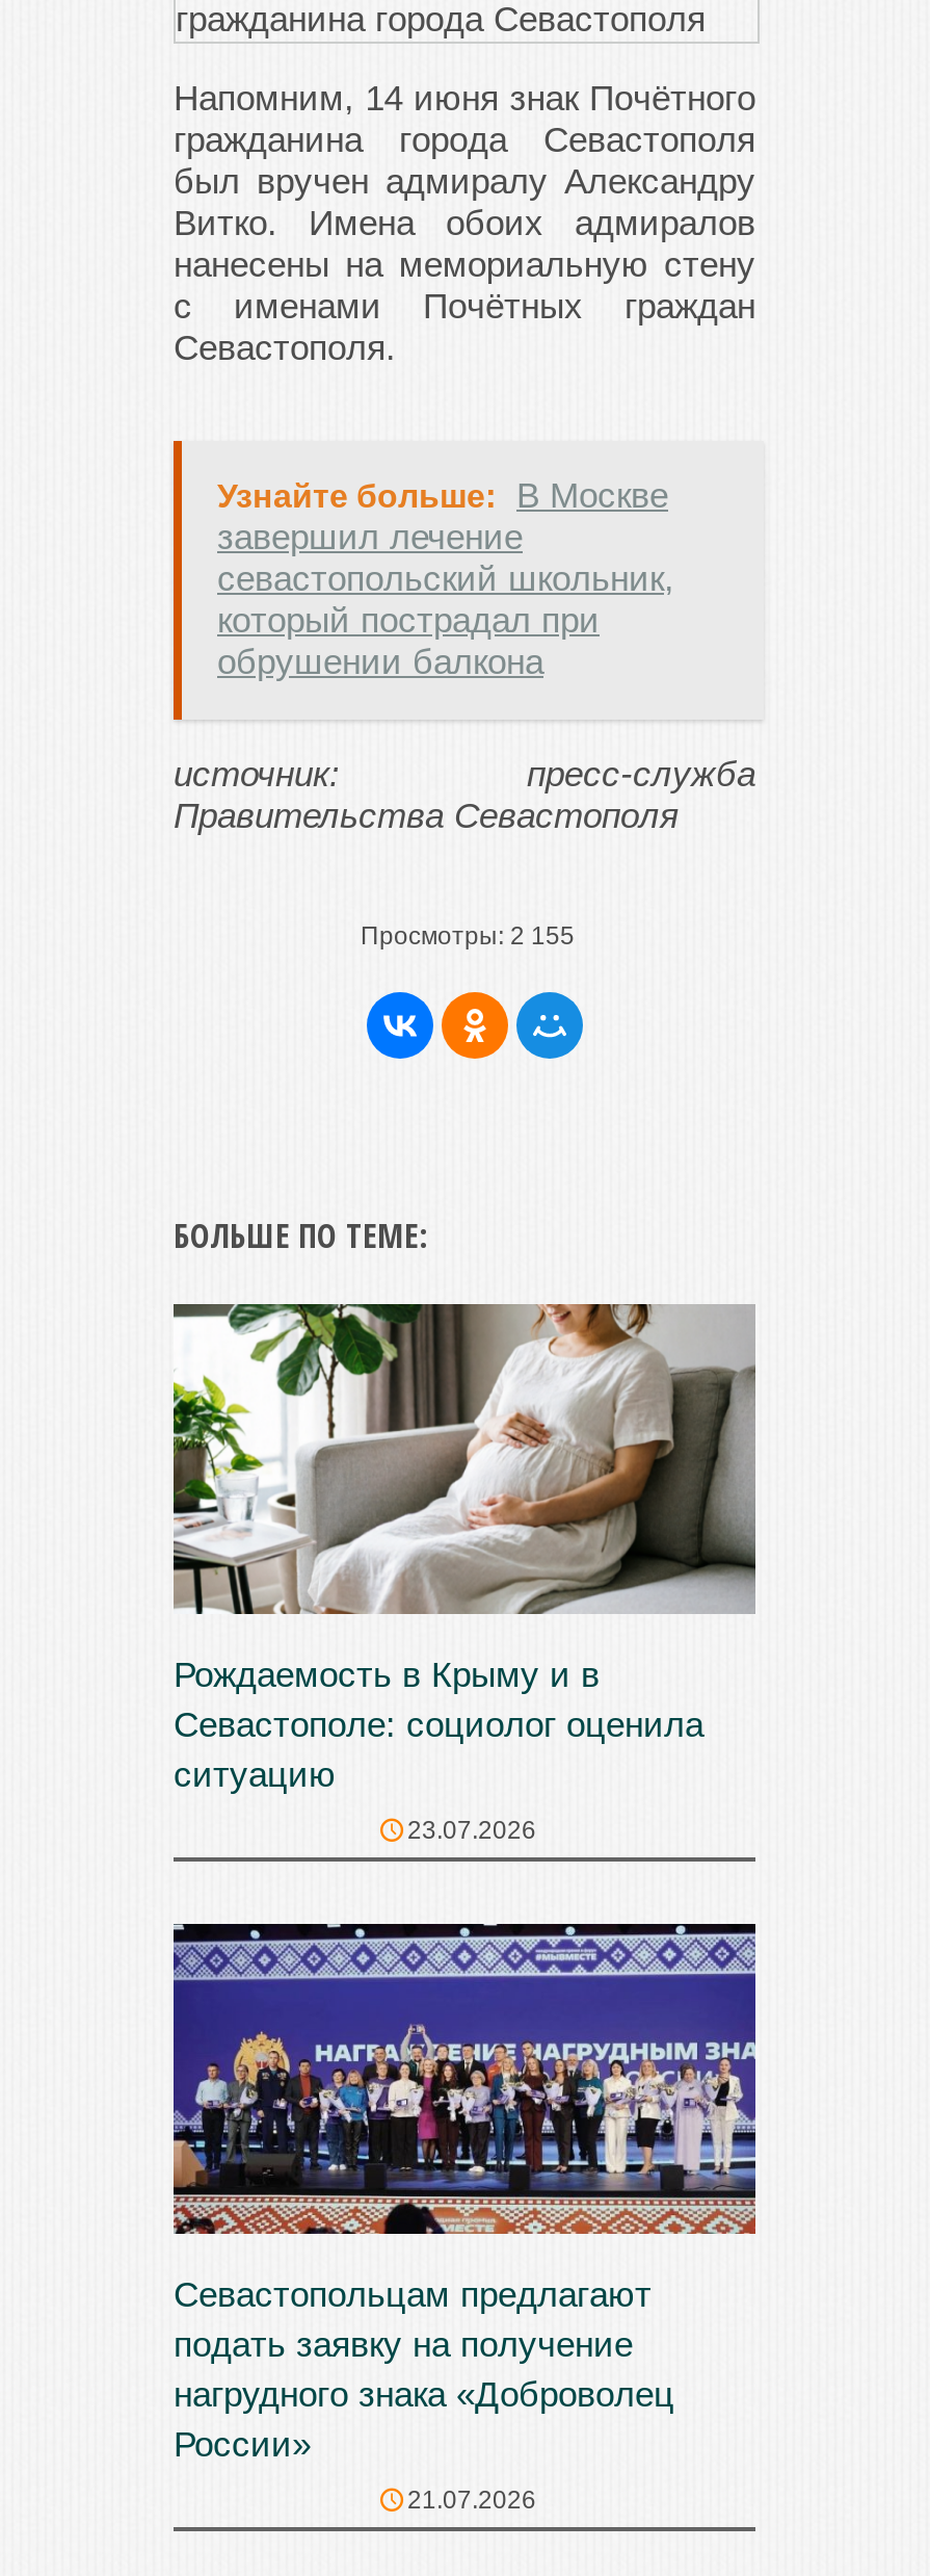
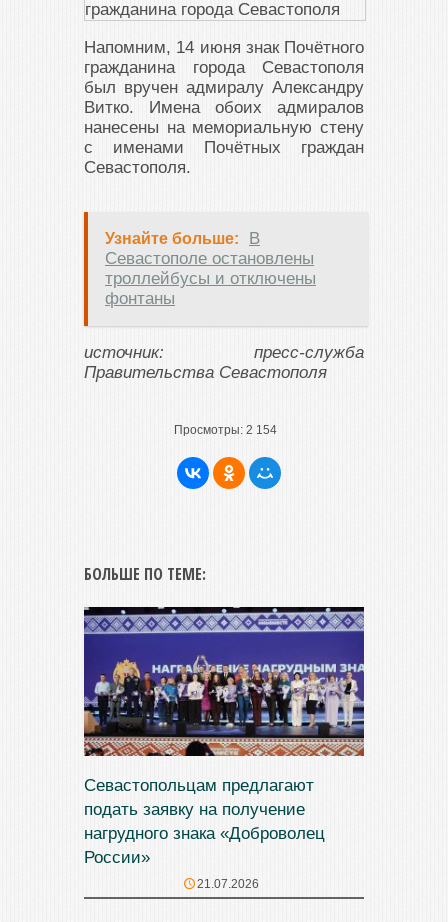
[217,476,674,682] Узнайте больше: В Москве | завершил лечение | севастопольский школьник, | который пострадал при | обрушении балкона -> [105,229,316,308] Узнайте больше: В | Севастополе остановлены | троллейбусы и отключены | фонтаны
[361,921,575,951] Просмотры: 2 155 -> [174,423,277,437] Просмотры: 2 154
[171,1302,755,1845] [image] | Рождаемость в Крыму и в | Севастополе: социолог оценила | ситуацию | 23.07.2026 -> none

